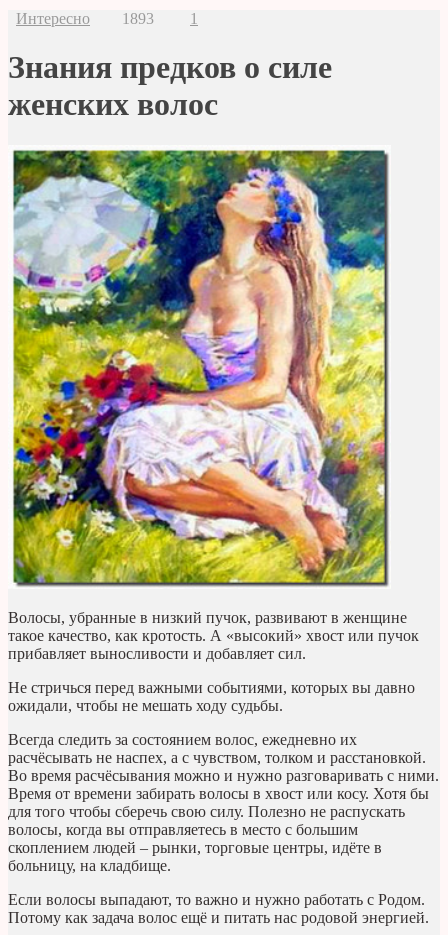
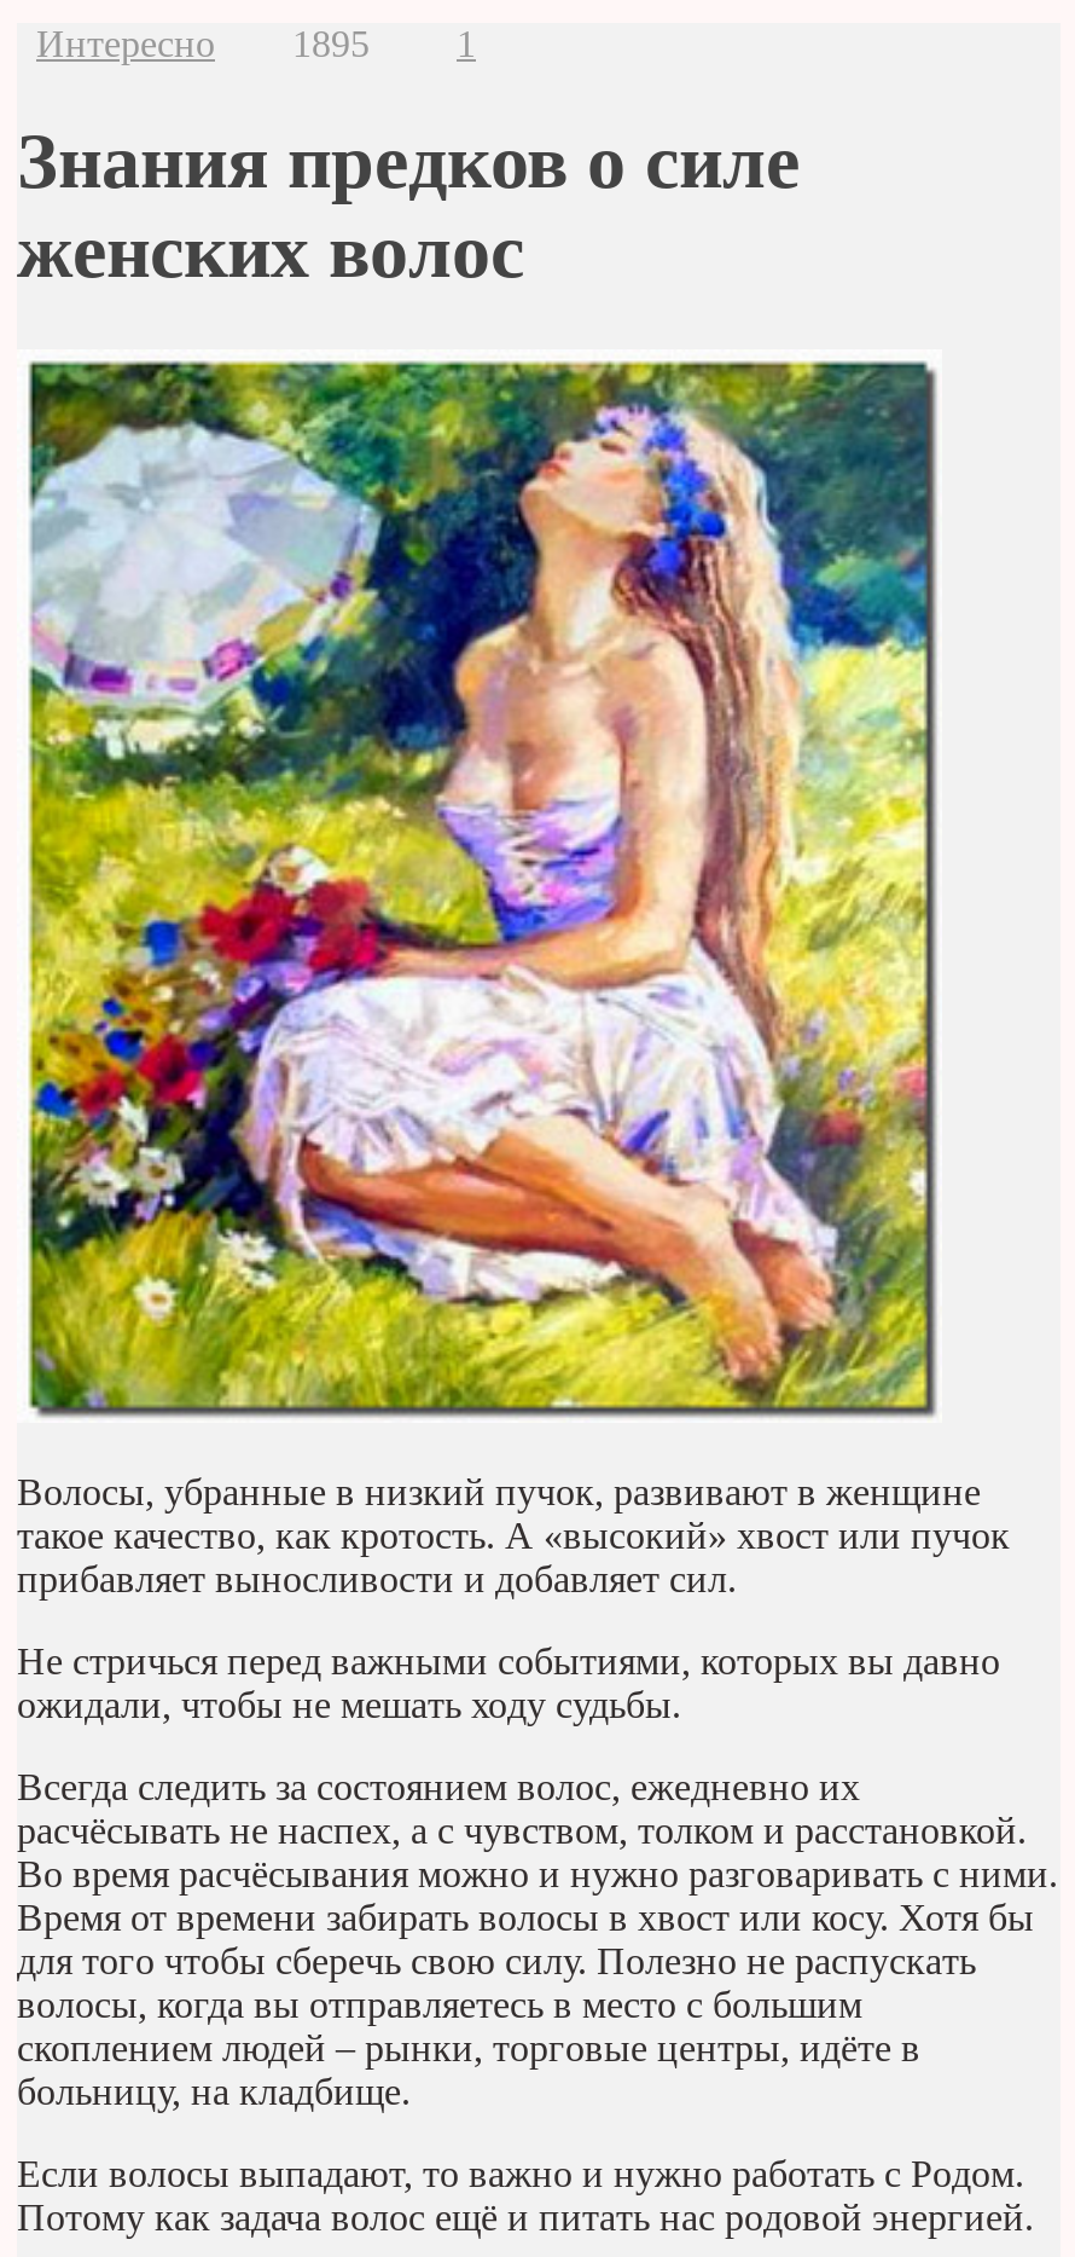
[16,10,198,27] Интересно 1893 1 -> [36,23,476,64] Интересно 1895 1

